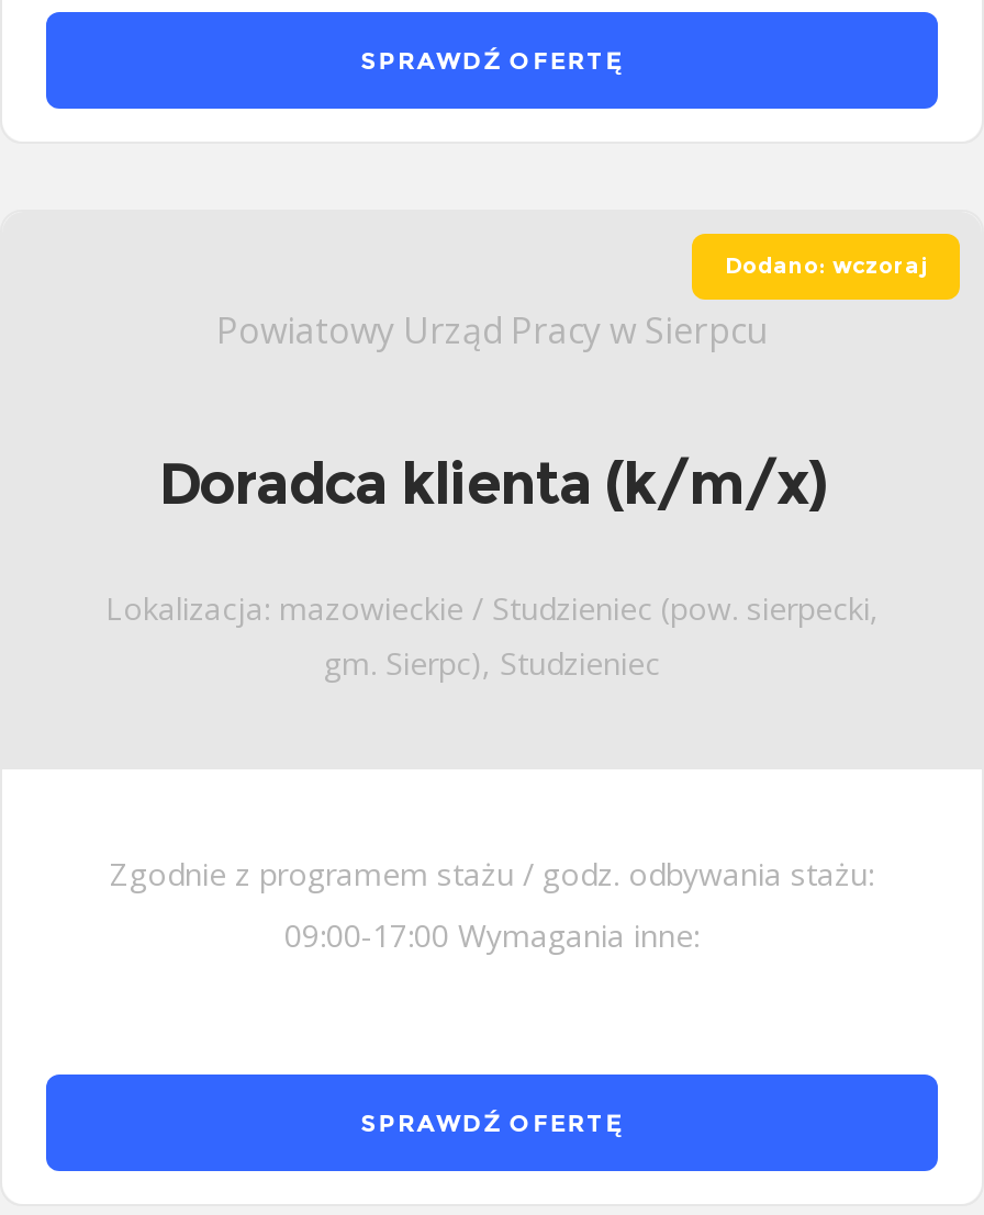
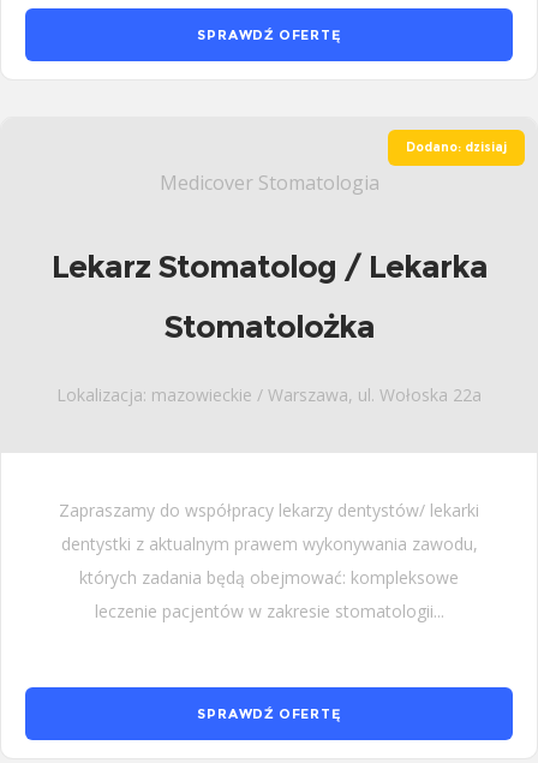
[105,251,927,684] Dodano: wczoraj | Powiatowy Urząd Pracy w Sierpcu | Doradca klienta (k/m/x) | Lokalizacja: mazowieckie / Studzieniec (pow. sierpecki, | gm. Sierpc), Studzieniec -> [51,139,507,406] Dodano: dzisiaj | Medicover Stomatologia | Lekarz Stomatolog / Lekarka | Stomatolożka | Lokalizacja: mazowieckie / Warszawa, ul. Wołoska 22a
[110,853,874,956] Zgodnie z programem stażu / godz. odbywania stażu: | 09:00-17:00 Wymagania inne: -> [59,499,479,622] Zapraszamy do współpracy lekarzy dentystów/ lekarki | dentystki z aktualnym prawem wykonywania zawodu, | których zadania będą obejmować: kompleksowe | leczenie pacjentów w zakresie stomatologii...

